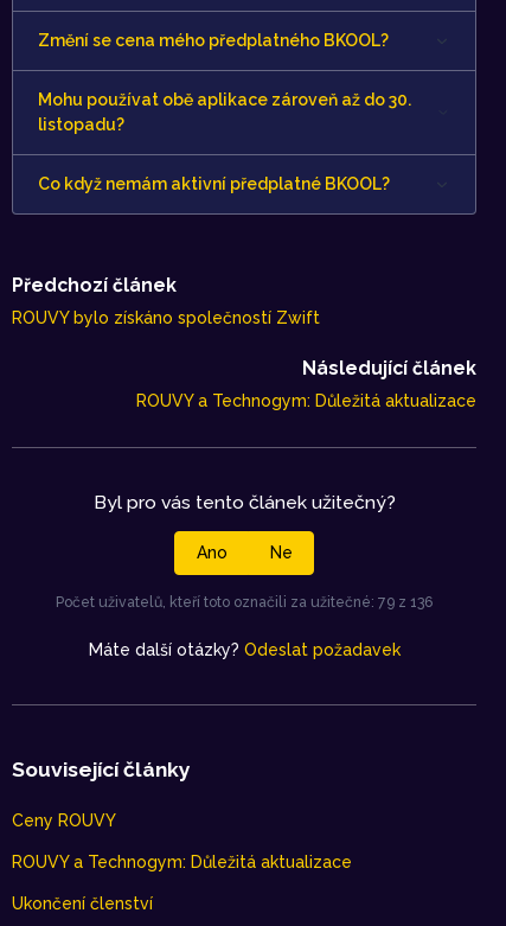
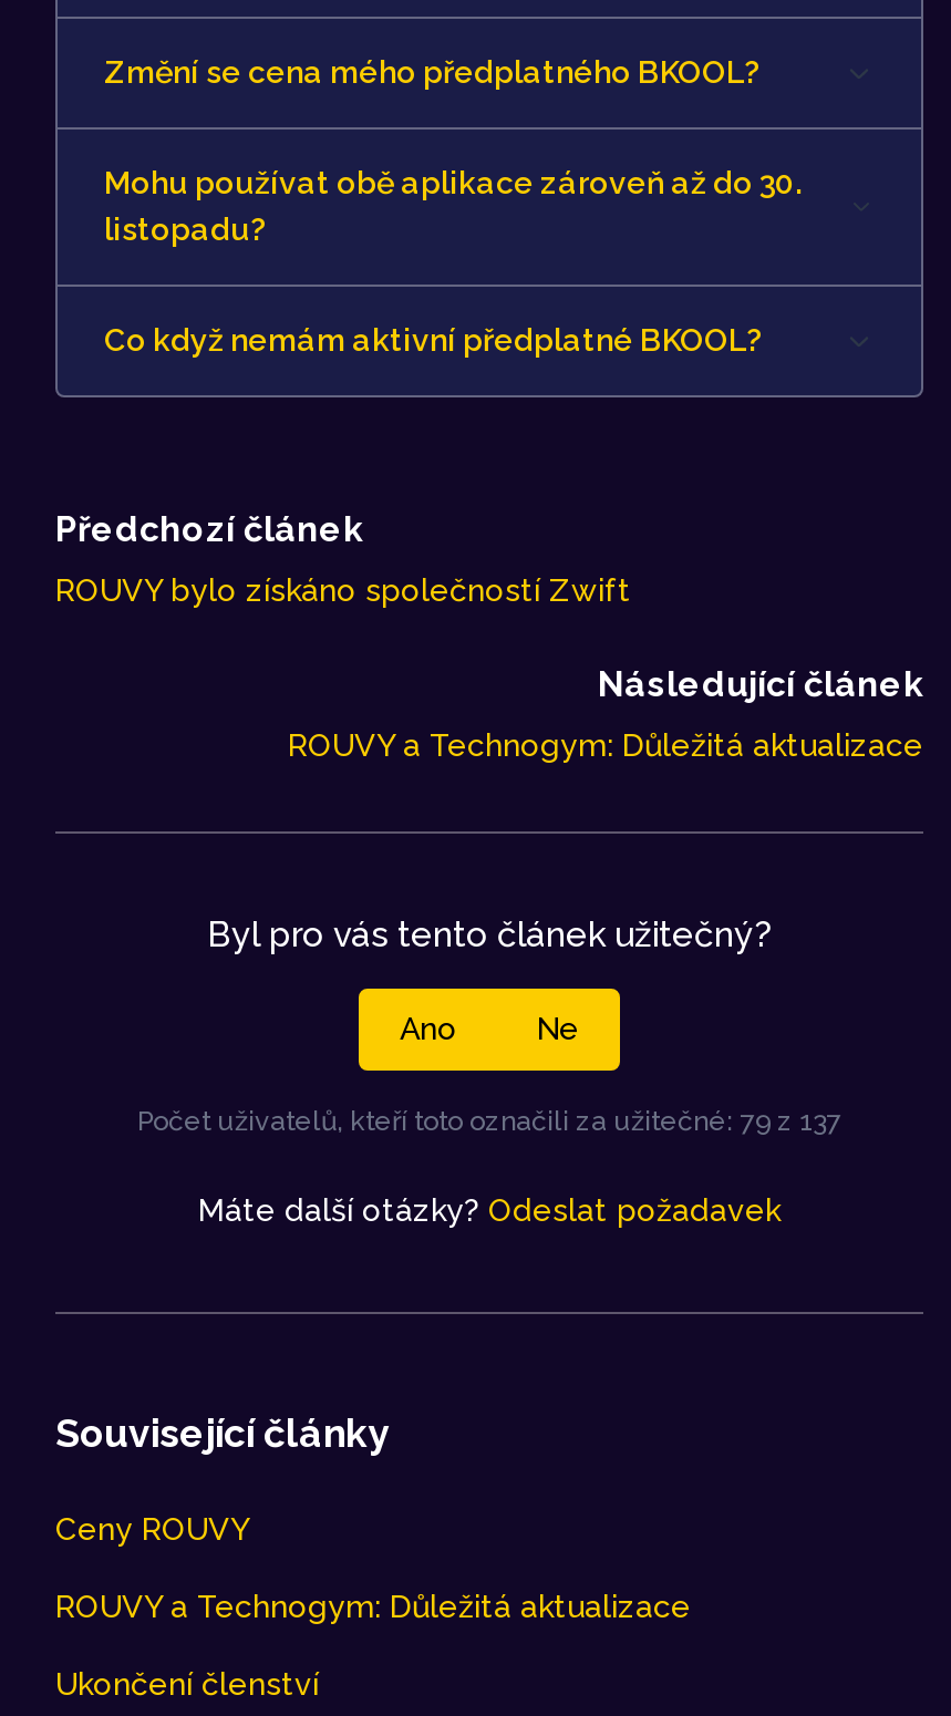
[56,593,433,611] Počet uživatelů, kteří toto označili za užitečné: 79 z 136 -> [137,1104,841,1138] Počet uživatelů, kteří toto označili za užitečné: 79 z 137

